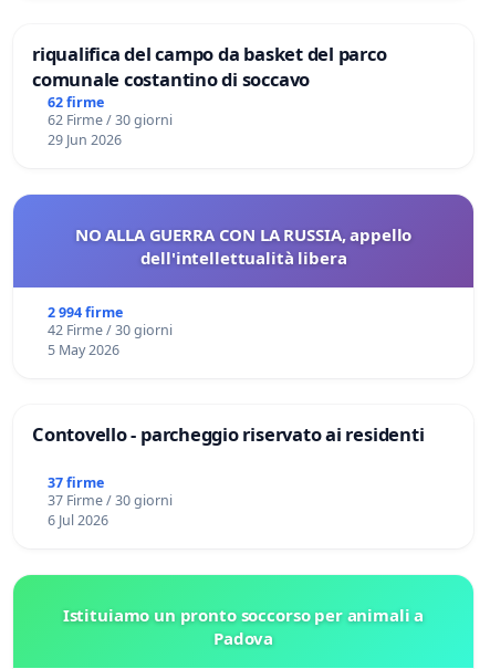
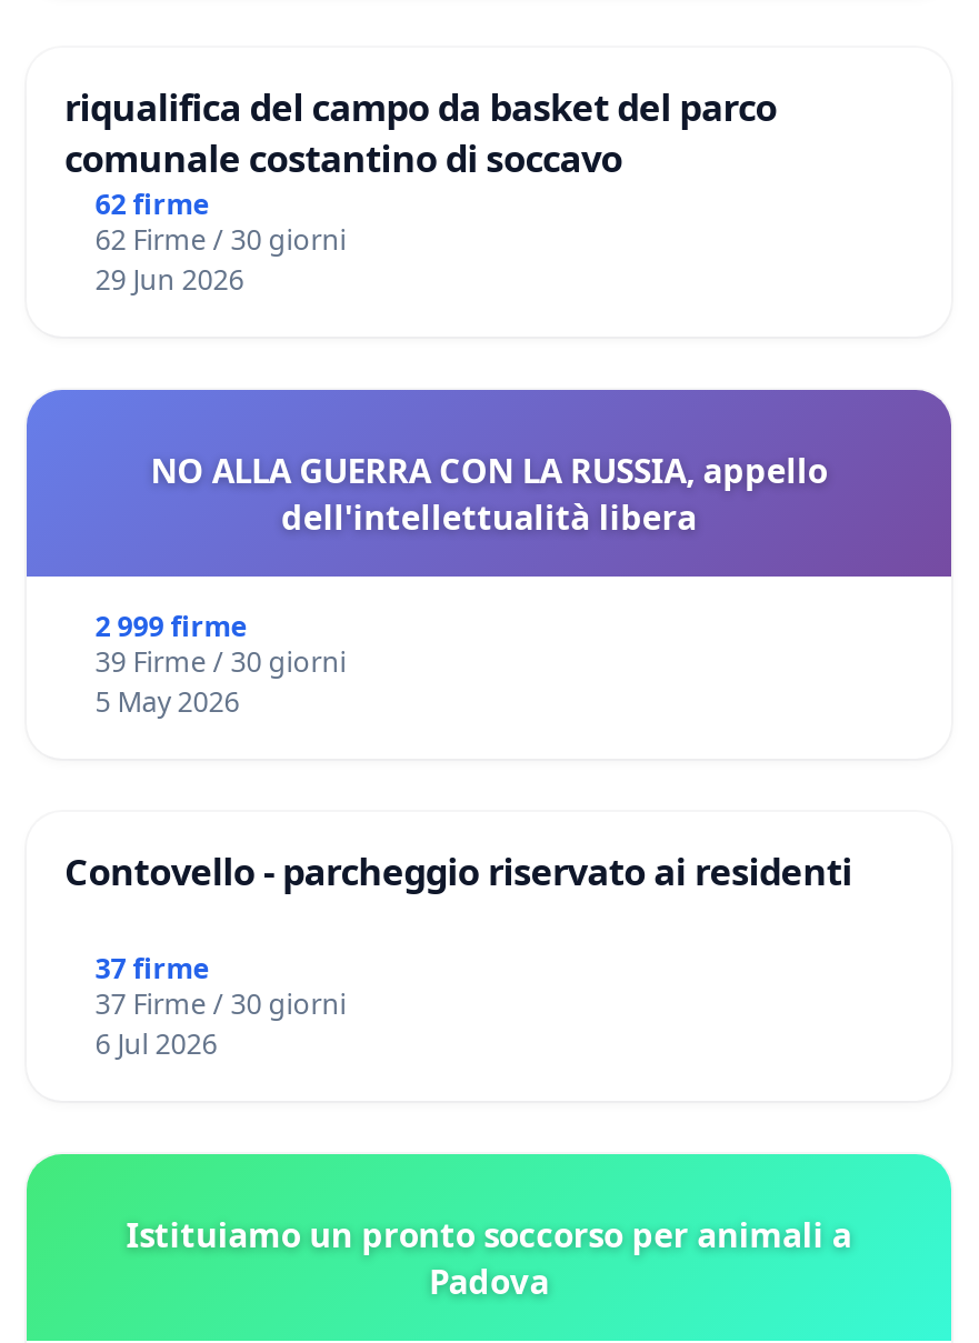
[47,303,123,322] 2 994 firme -> [95,608,246,646] 2 999 firme
[47,321,172,340] 42 Firme / 30 giorni -> [95,643,346,681] 39 Firme / 30 giorni

